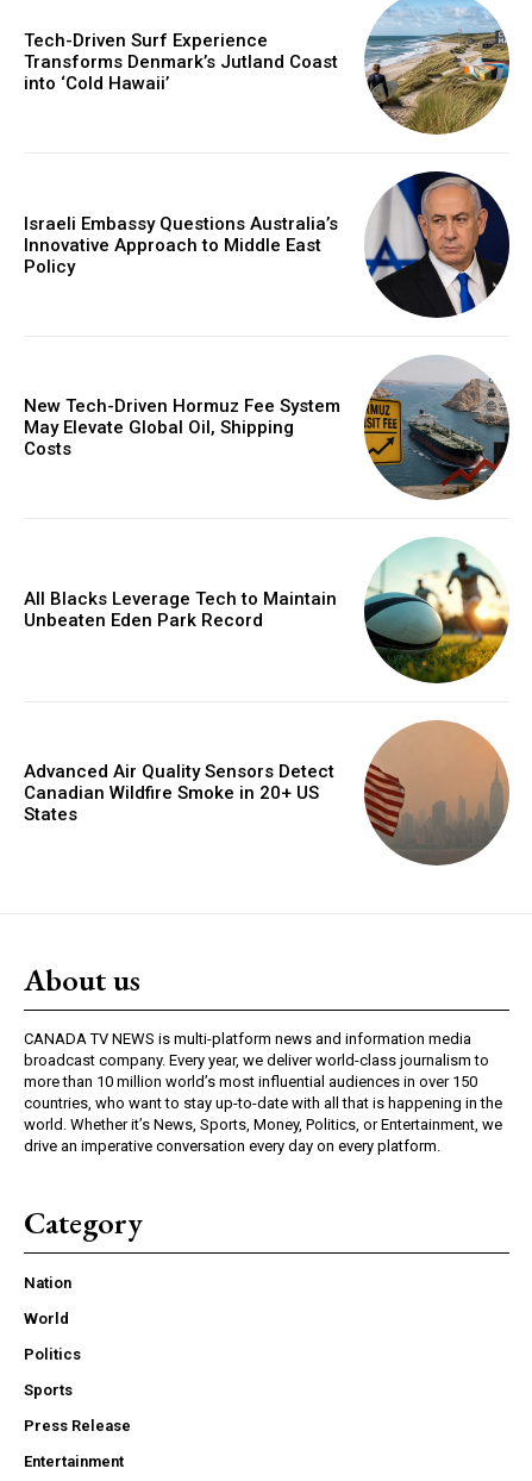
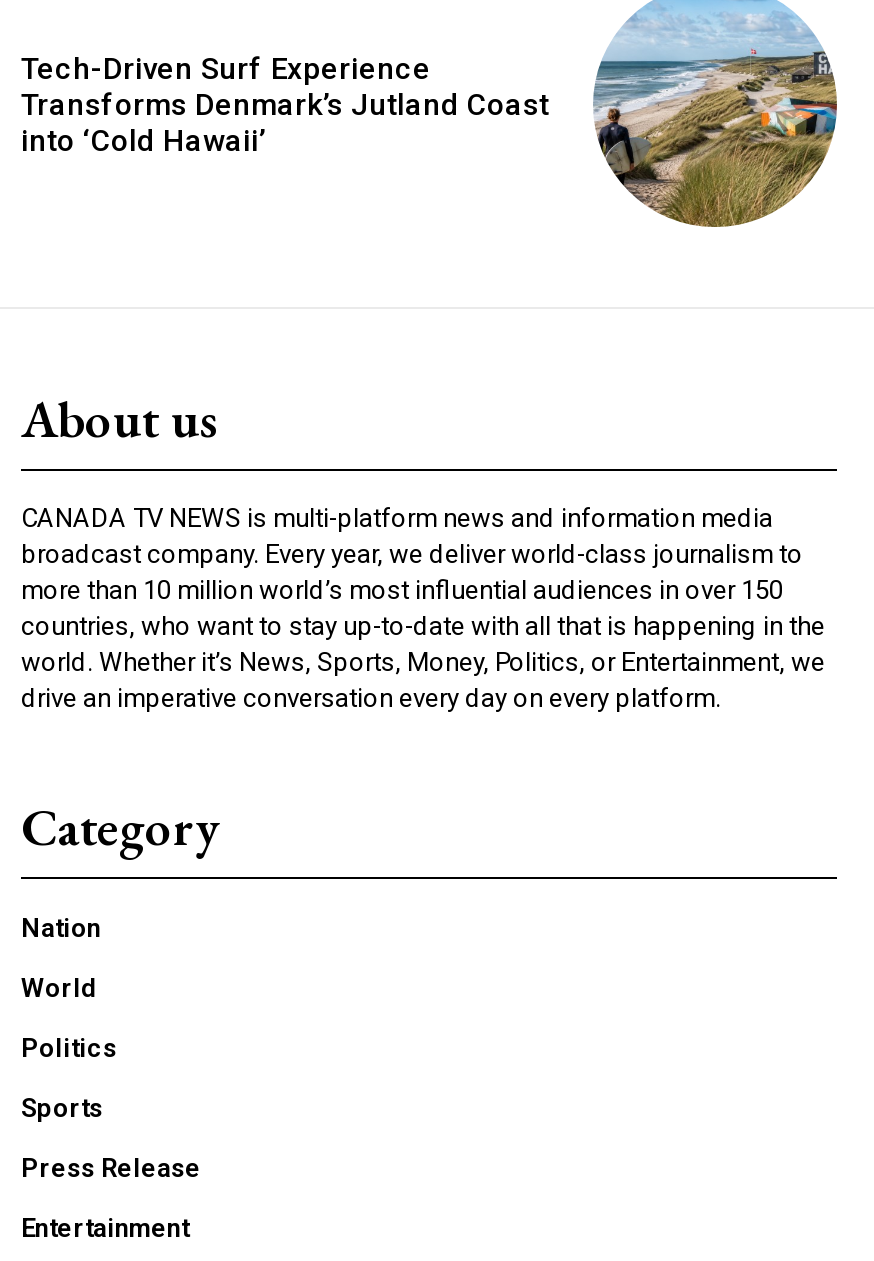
[24,170,511,319] [image] | Israeli Embassy Questions Australia’s | Innovative Approach to Middle East | Policy -> none
[24,356,511,501] [image] | New Tech-Driven Hormuz Fee System | May Elevate Global Oil, Shipping | Costs -> none
[24,537,509,685] [image] | All Blacks Leverage Tech to Maintain | Unbeaten Eden Park Record -> none
[24,719,509,866] [image] | Advanced Air Quality Sensors Detect | Canadian Wildfire Smoke in 20+ US | States -> none

